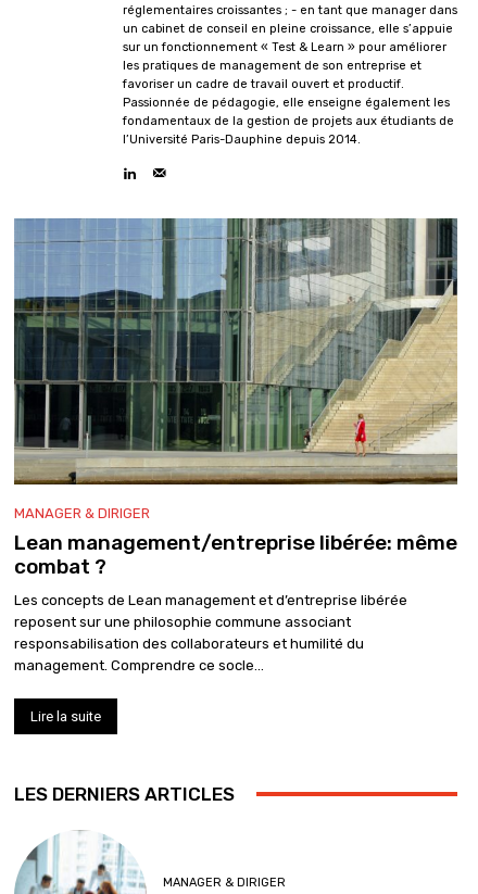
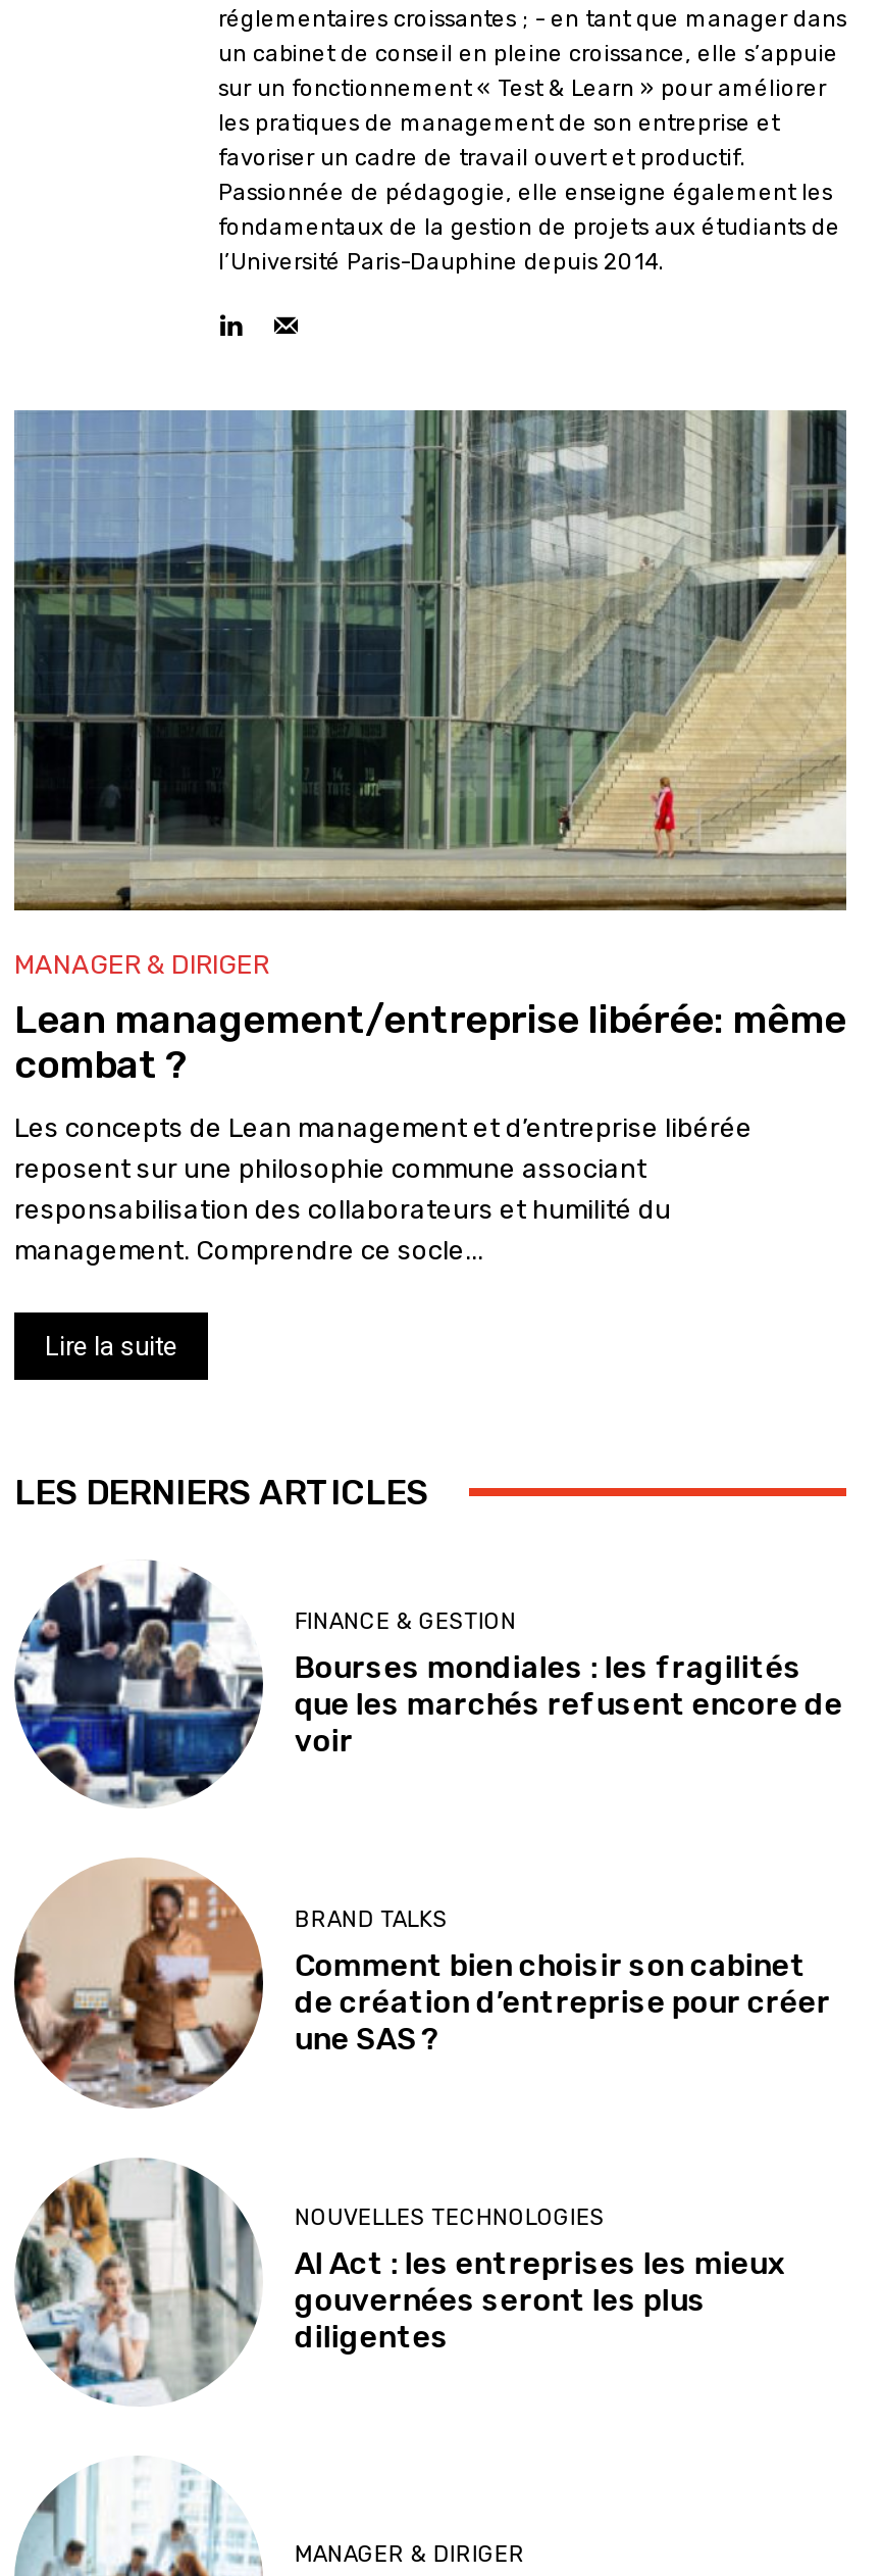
none -> [12,1857,831,2109] [image] | BRAND TALKS | Comment bien choisir son cabinet | de création d’entreprise pour créer | une SAS ?
none -> [14,1559,843,1806] [image] | FINANCE & GESTION | Bourses mondiales : les fragilités | que les marchés refusent encore de | voir
none -> [16,2158,784,2405] [image] | NOUVELLES TECHNOLOGIES | AI Act : les entreprises les mieux | gouvernées seront les plus | diligentes

